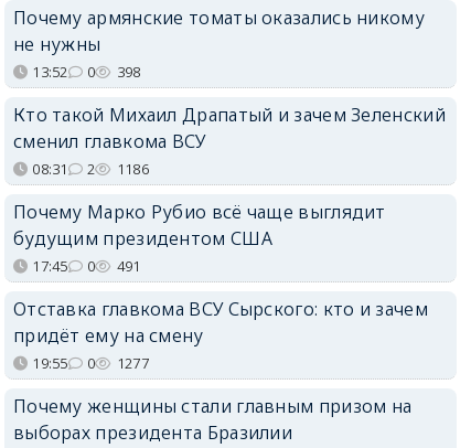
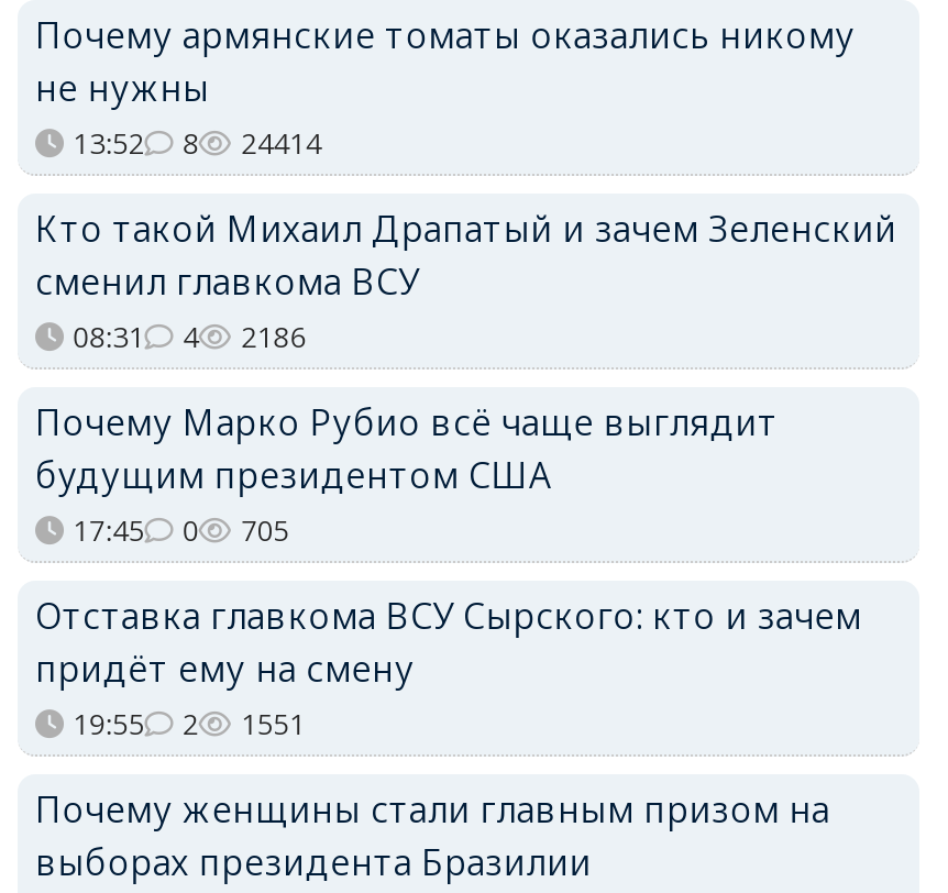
[87,62,95,82] 0 -> [183,123,199,163] 8
[117,62,141,82] 398 -> [241,123,322,163] 24414
[87,159,95,179] 2 -> [183,317,199,356] 4
[117,159,149,179] 1186 -> [241,317,306,356] 2186
[32,256,141,276] 17:45 0 491 -> [73,510,289,550] 17:45 0 705
[87,353,95,373] 0 -> [183,704,199,743] 2
[117,353,149,373] 1277 -> [241,704,306,743] 1551

